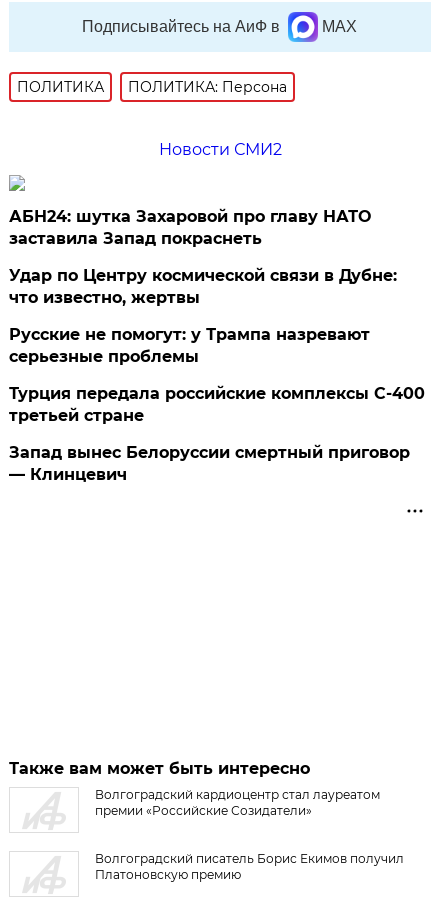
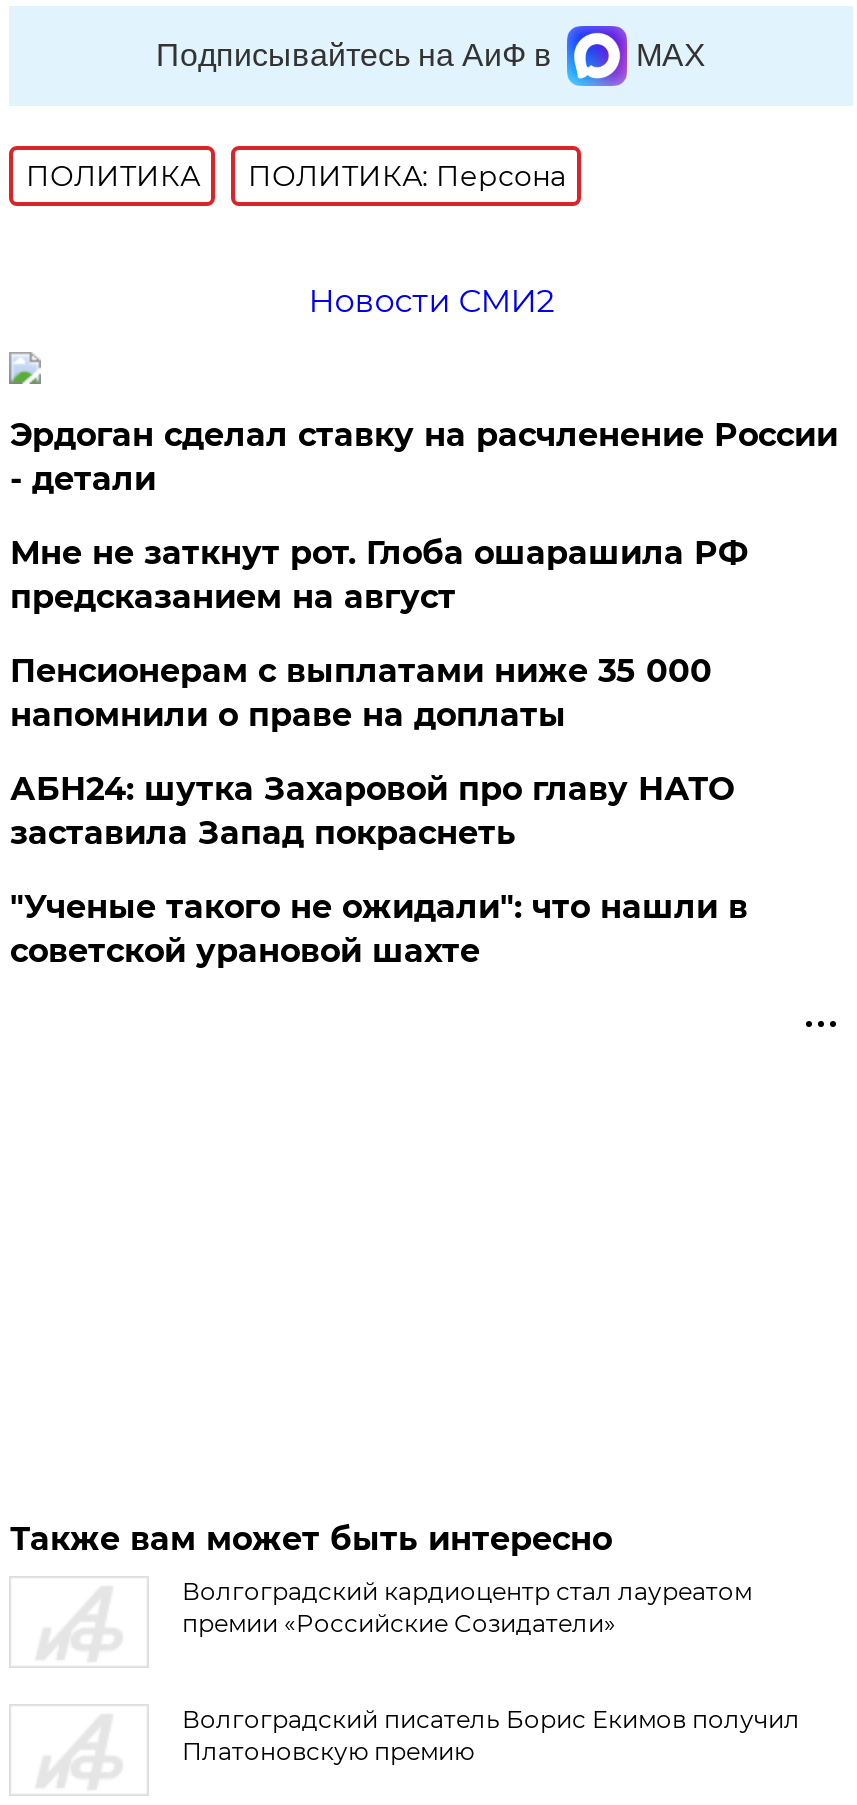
none -> [10,416,838,734] Эрдоган сделал ставку на расчленение России | - детали | Мне не заткнут рот. Глоба ошарашила РФ | предсказанием на август | Пенсионерам с выплатами ниже 35 000 | напомнили о праве на доплаты
moved [9,207,371,248] -> [10,770,734,852]: АБН24: шутка Захаровой про главу НАТО | заставила Запад покраснеть
[9,266,425,484] Удар по Центру космической связи в Дубне: | что известно, жертвы | Русские не помогут: у Трампа назревают | серьезные проблемы | Турция передала российские комплексы С-400 | третьей стране | Запад вынес Белоруссии смертный приговор | — Клинцевич -> [10,888,748,970] "Ученые такого не ожидали": что нашли в | советской урановой шахте

